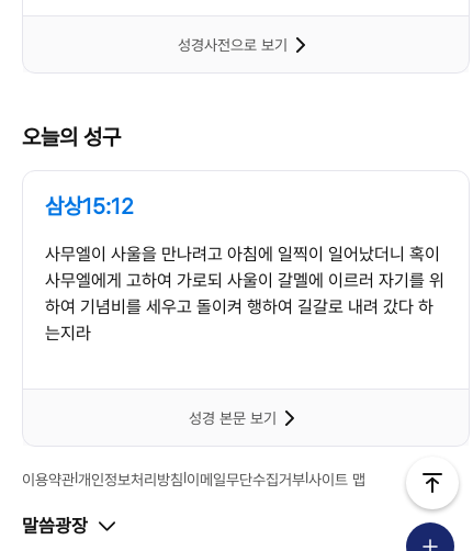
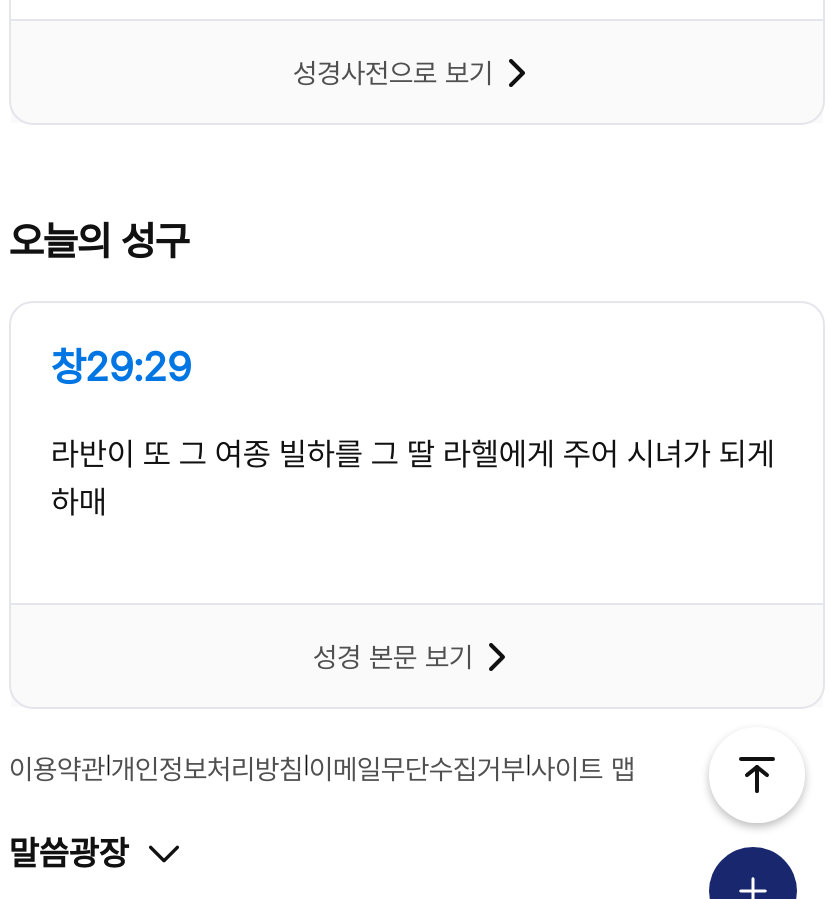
[45,193,134,220] 삼상15:12 -> [51,343,191,391] 창29:29
[45,244,444,344] 사무엘이 사울을 만나려고 아침에 일찍이 일어났더니 혹이 | 사무엘에게 고하여 가로되 사울이 갈멜에 이르러 자기를 위 | 하여 기념비를 세우고 돌이켜 행하여 길갈로 내려 갔다 하 | 는지라 -> [51,435,775,521] 라반이 또 그 여종 빌하를 그 딸 라헬에게 주어 시녀가 되게 | 하매

